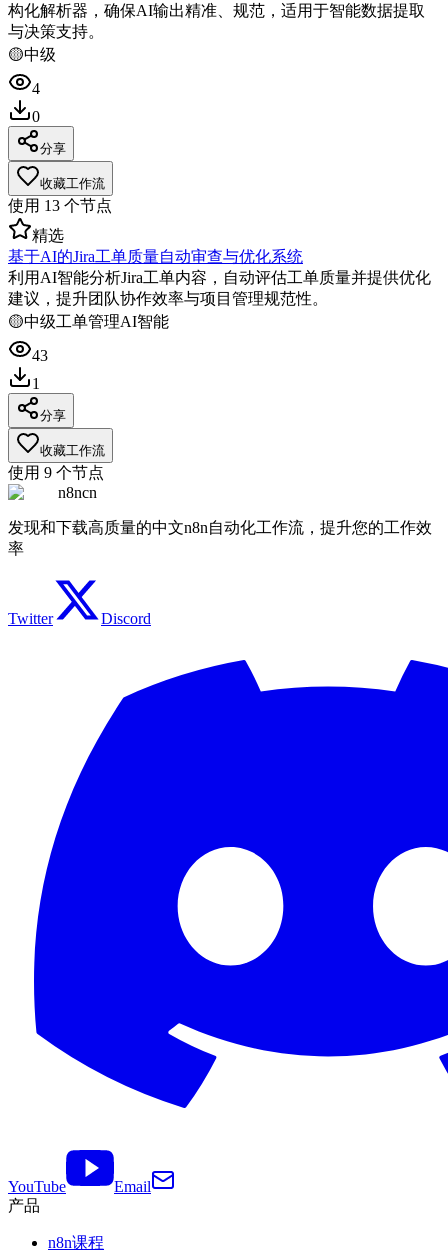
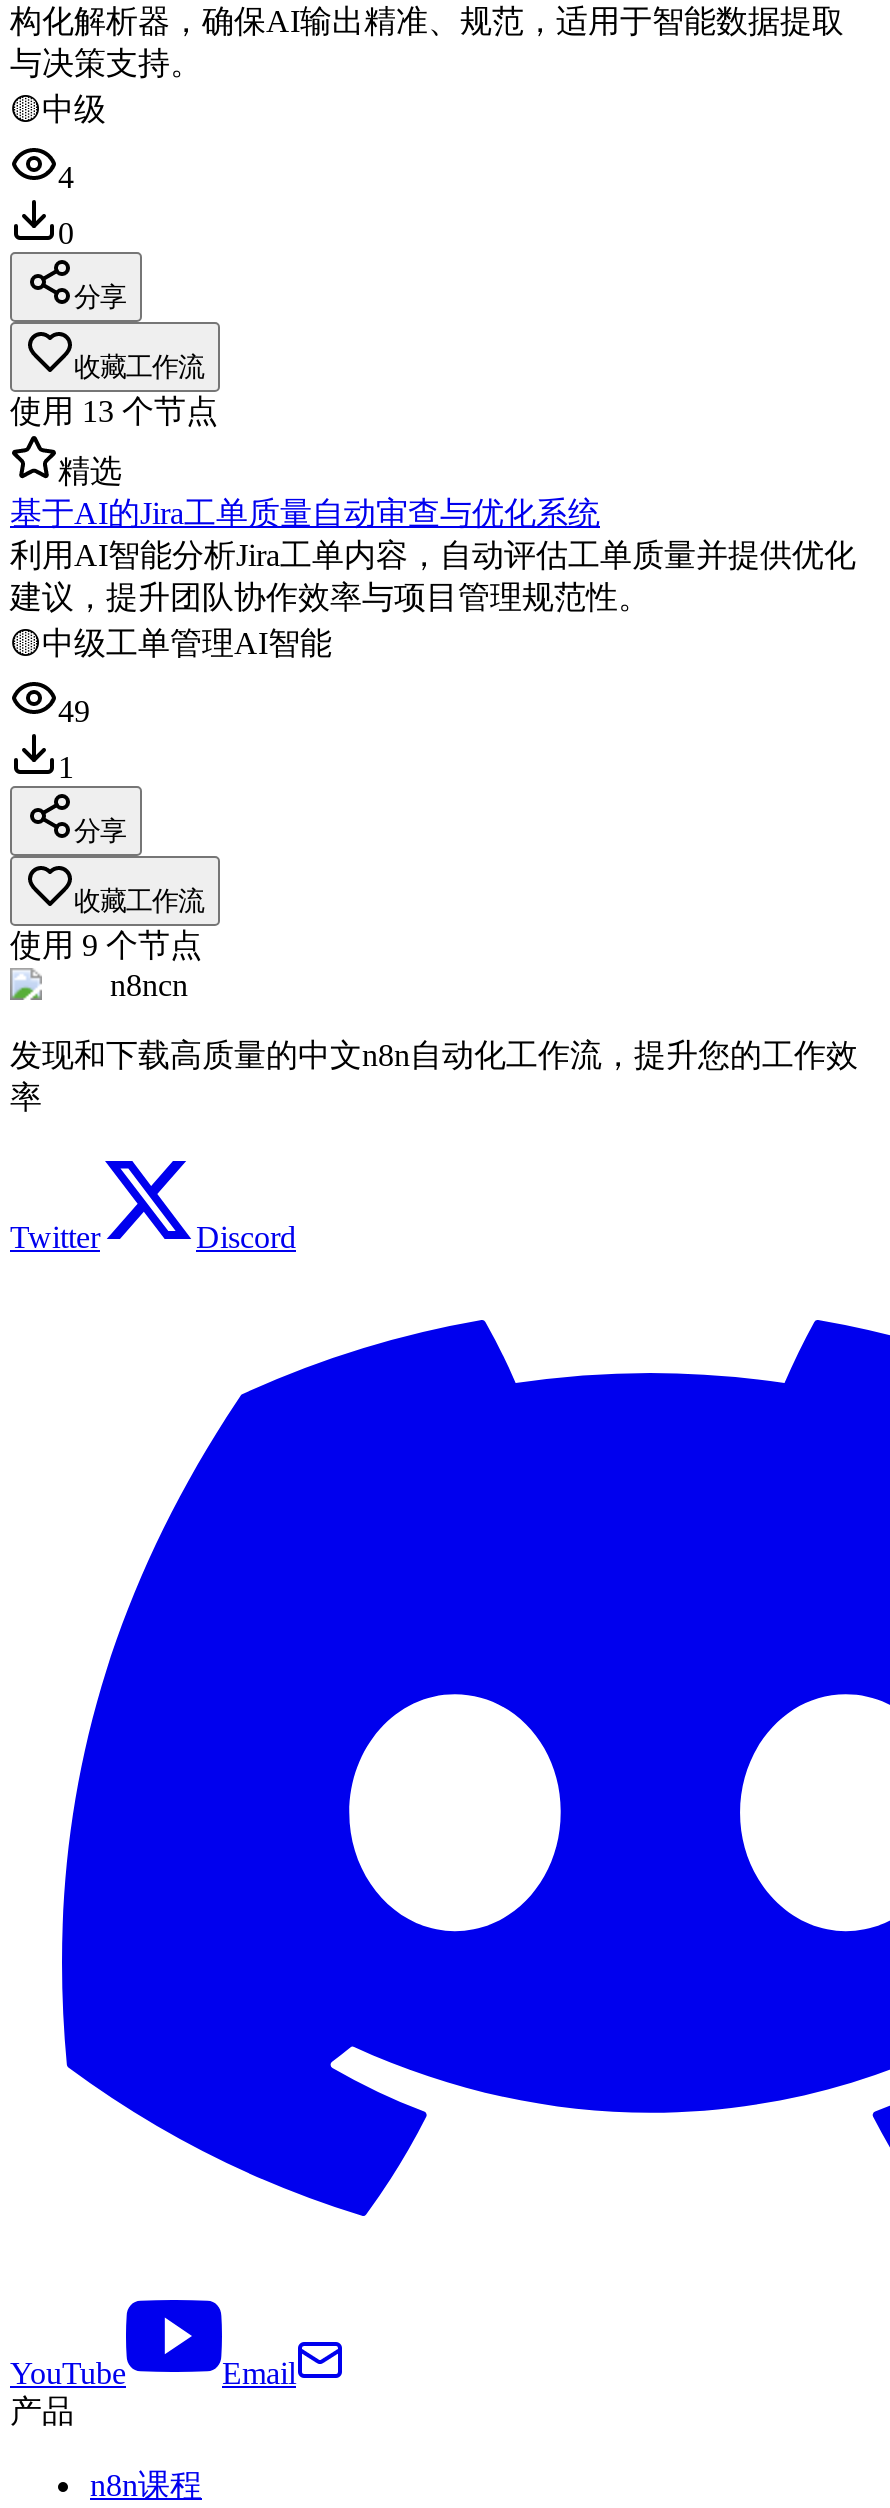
[32,347,48,364] 43 -> [58,693,90,727] 49

